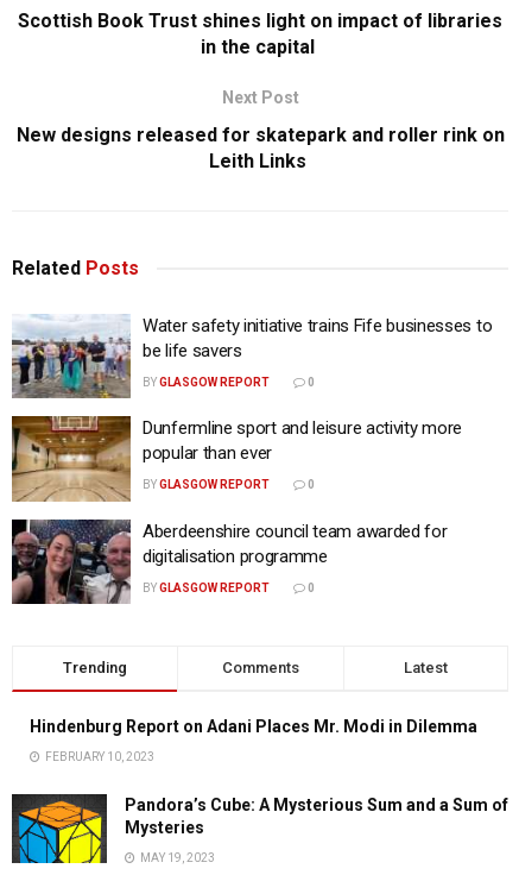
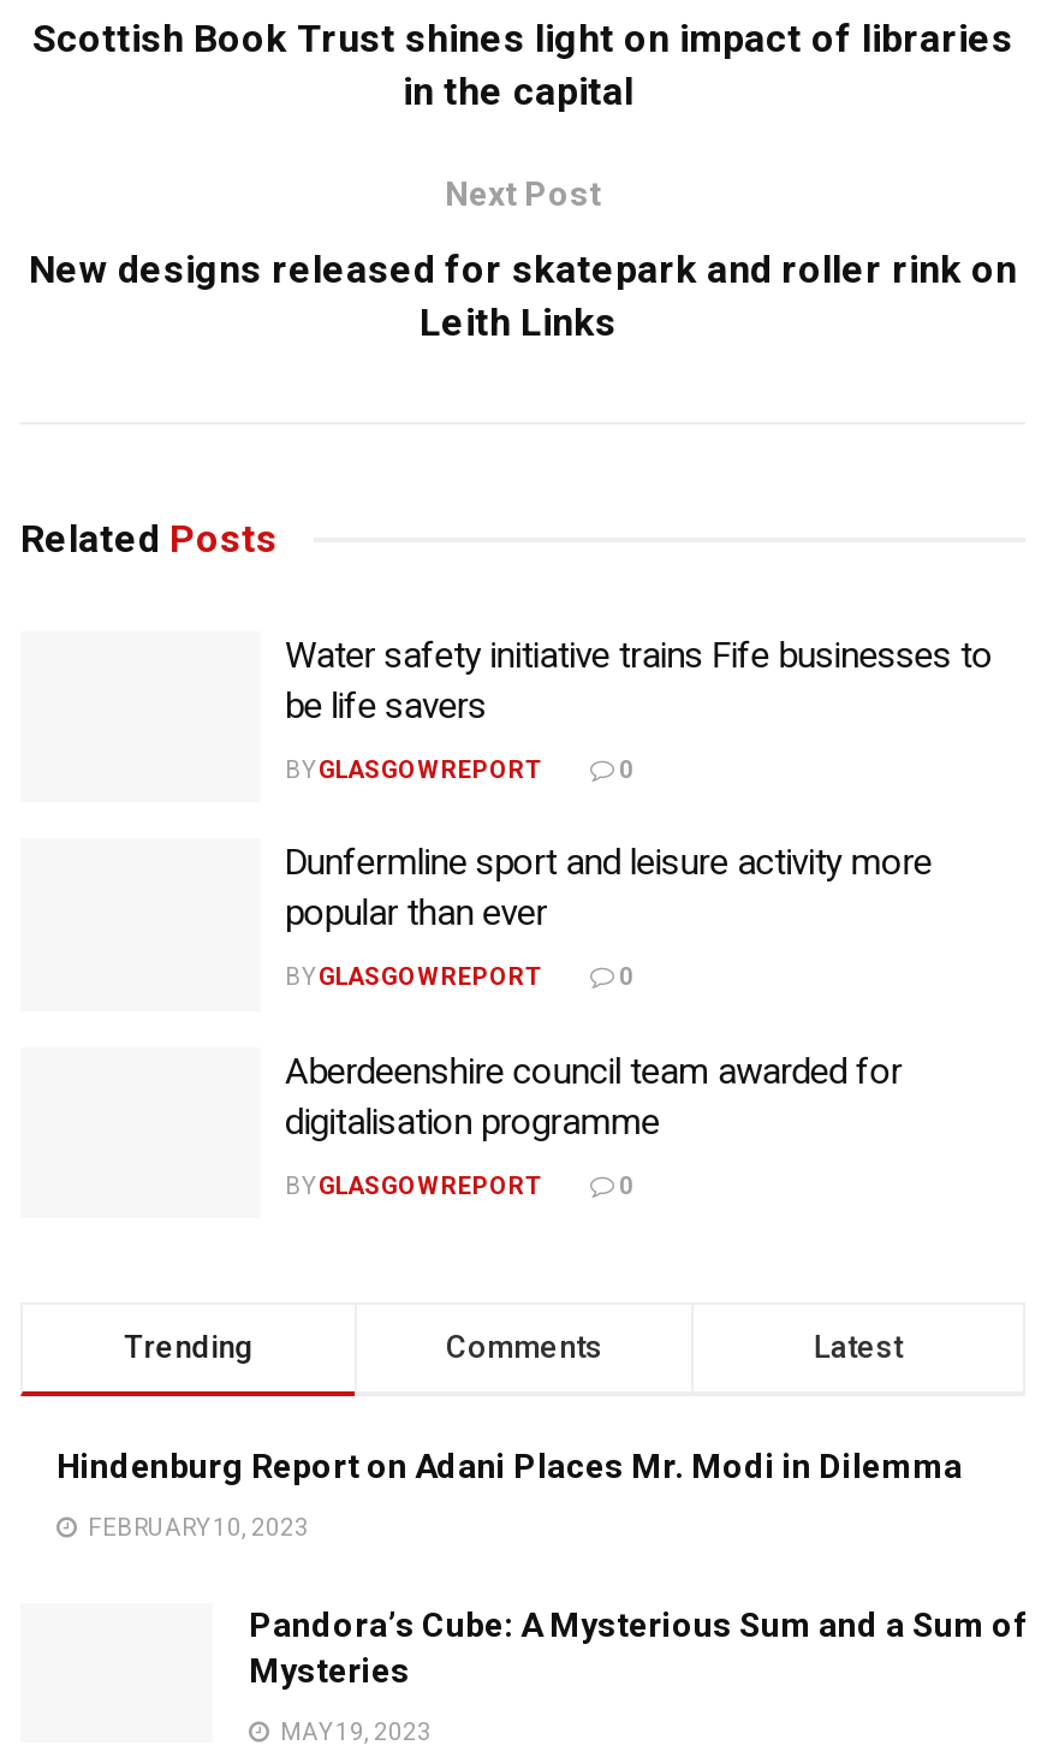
[11,314,132,399] [image] -> none
[11,415,132,503] [image] -> none
[11,518,132,605] [image] -> none
[11,793,108,864] [image] -> none

